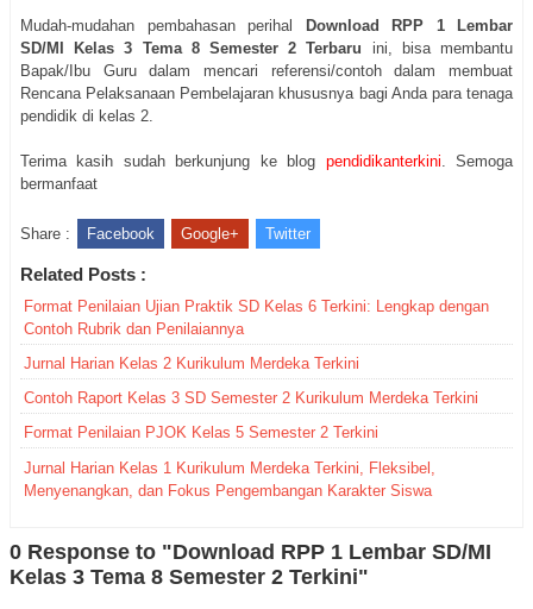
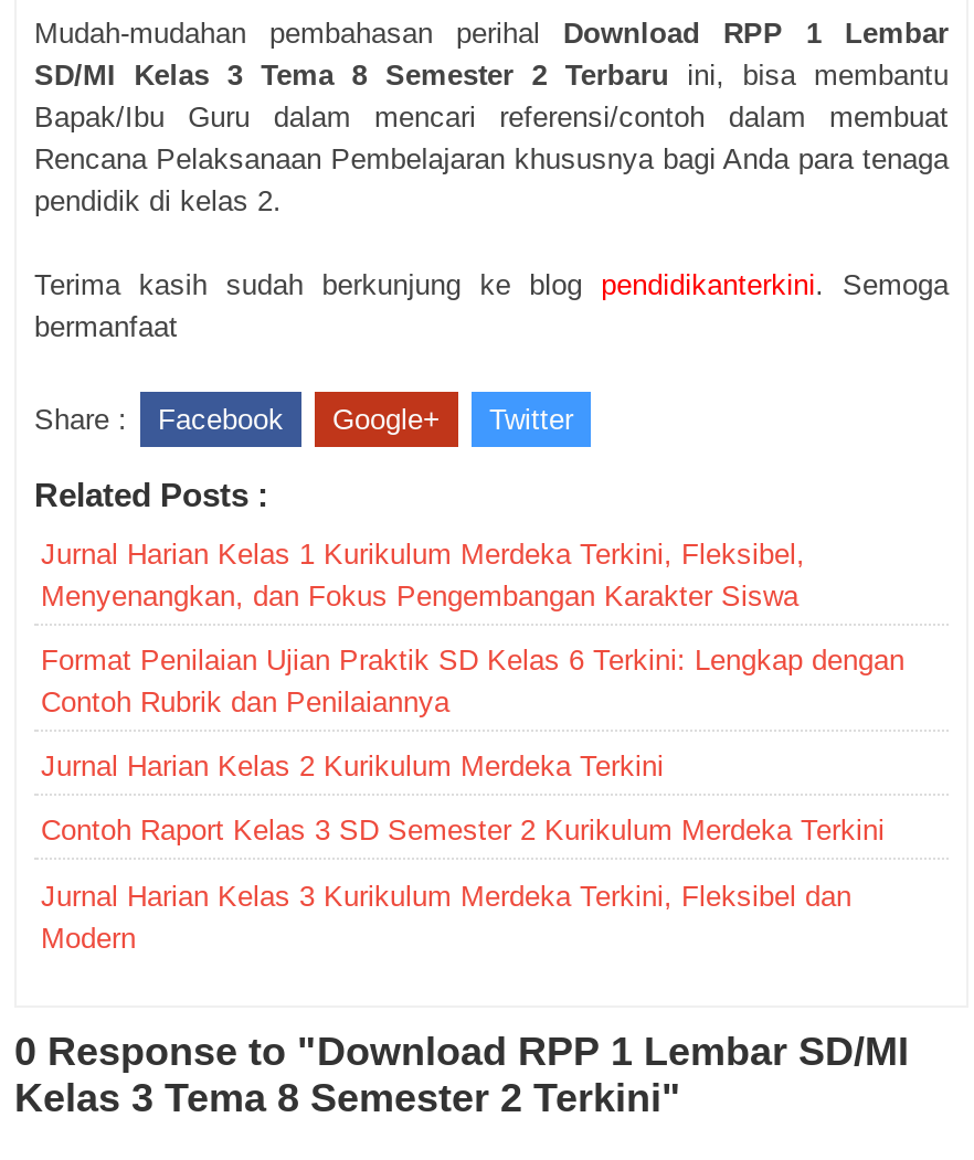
moved [24,297,489,407] -> [41,643,904,847]: Format Penilaian Ujian Praktik SD Kelas 6 Terkini: Lengkap dengan | Contoh Rubrik dan Penilaiannya | Jurnal Harian Kelas 2 Kurikulum Merdeka Terkini | Contoh Raport Kelas 3 SD Semester 2 Kurikulum Merdeka Terkini
[24,424,378,442] Format Penilaian PJOK Kelas 5 Semester 2 Terkini -> [41,879,851,954] Jurnal Harian Kelas 3 Kurikulum Merdeka Terkini, Fleksibel dan | Modern
moved [24,459,435,499] -> [41,536,805,611]: Jurnal Harian Kelas 1 Kurikulum Merdeka Terkini, Fleksibel, | Menyenangkan, dan Fokus Pengembangan Karakter Siswa

